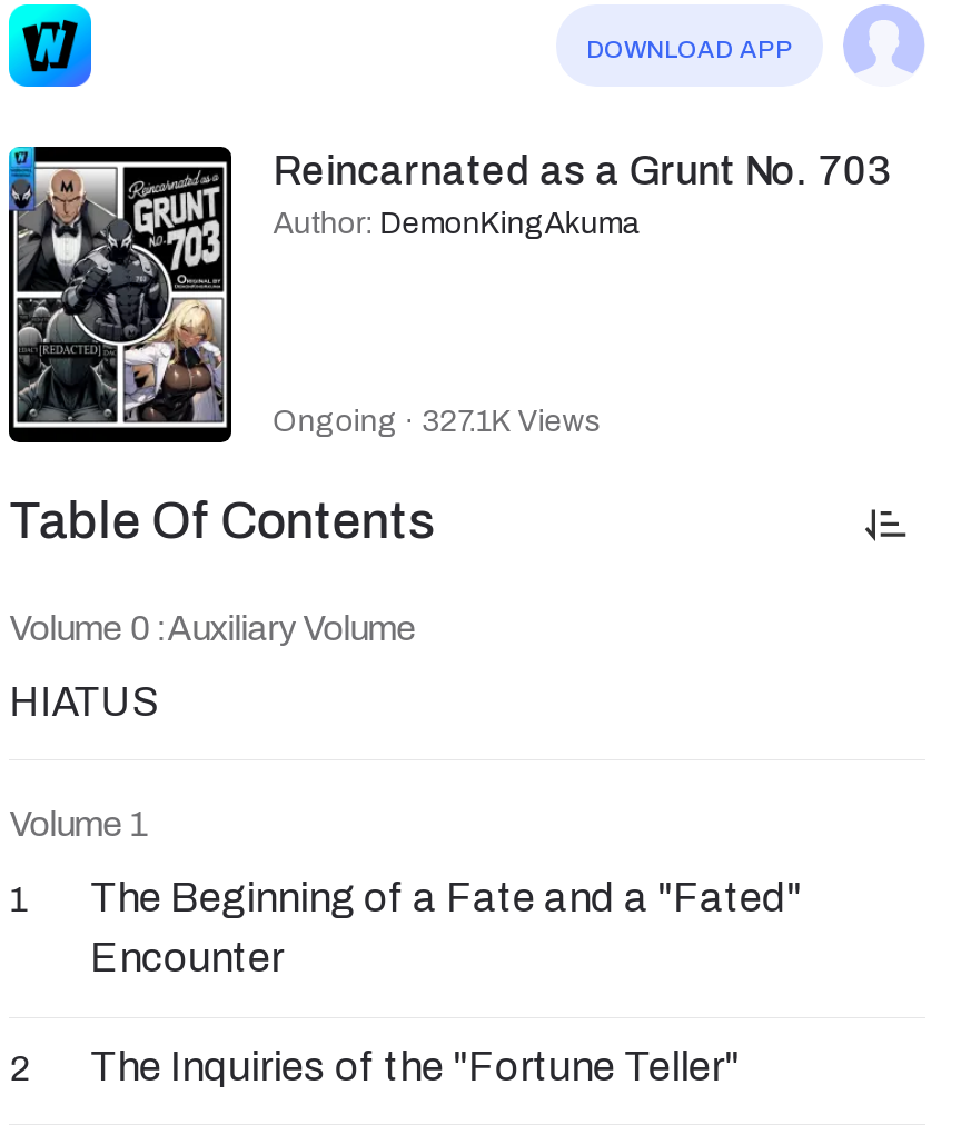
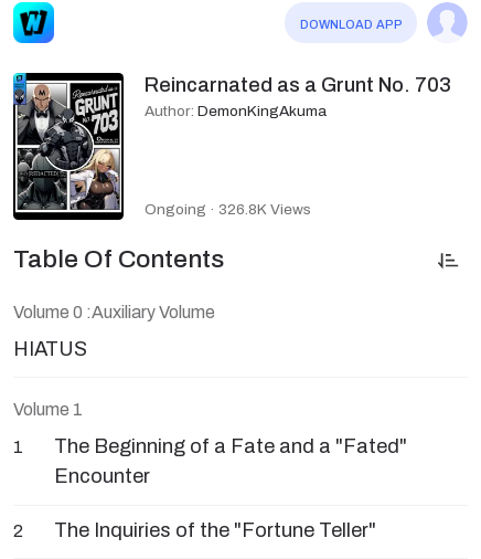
[273,405,600,438] Ongoing · 327.1K Views -> [144,201,311,218] Ongoing · 326.8K Views

